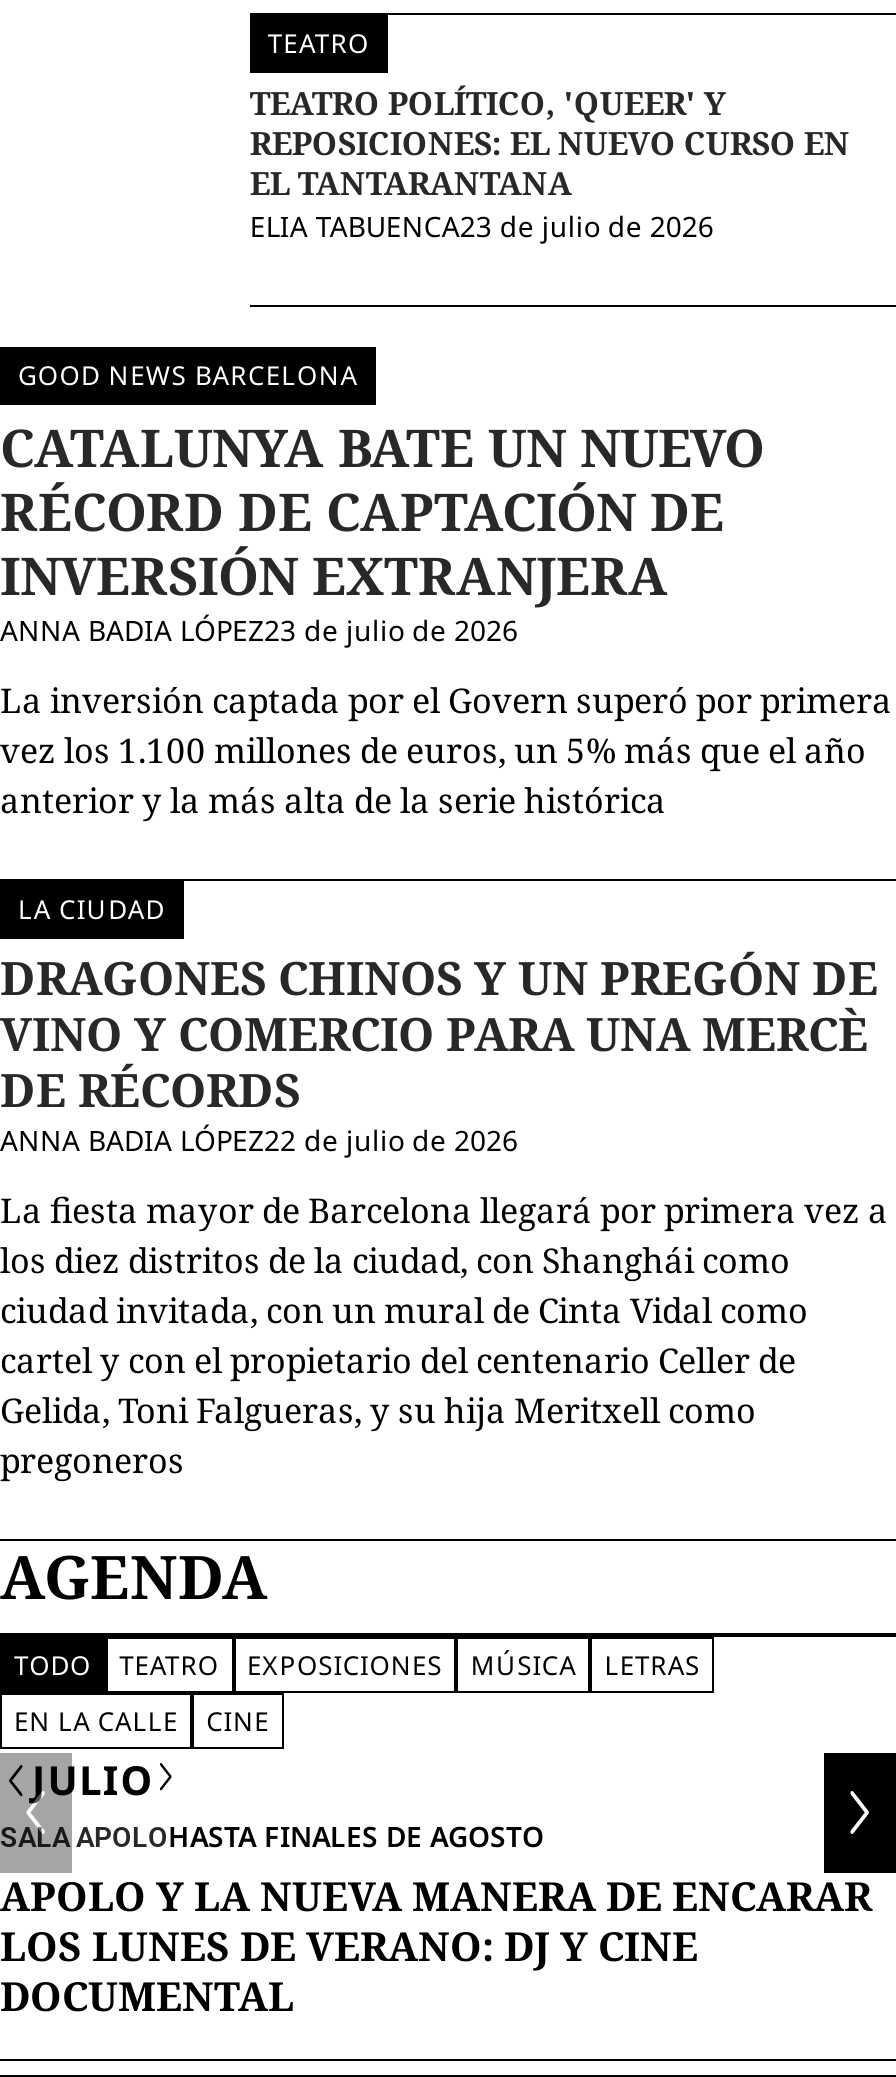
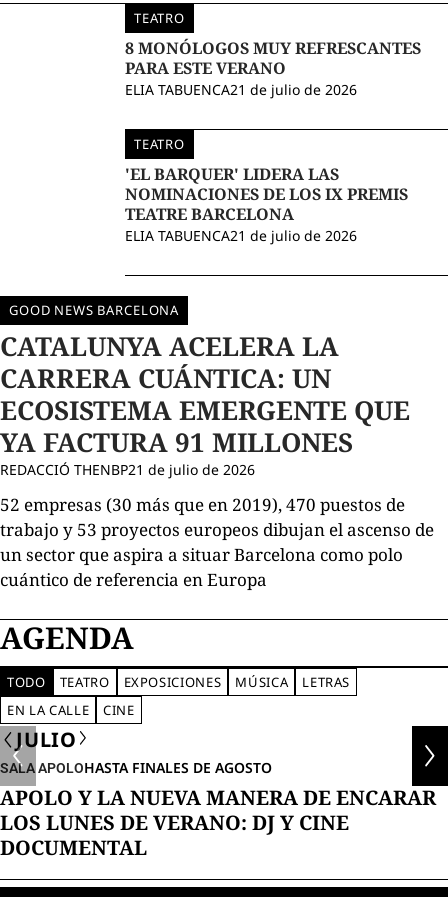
[250,81,850,245] TEATRO POLÍTICO, 'QUEER' Y | REPOSICIONES: EL NUEVO CURSO EN | EL TANTARANTANA | ELIA TABUENCA23 de julio de 2026 -> [125,37,421,245] 8 MONÓLOGOS MUY REFRESCANTES | PARA ESTE VERANO | ELIA TABUENCA21 de julio de 2026 | TEATRO | 'EL BARQUER' LIDERA LAS | NOMINACIONES DE LOS IX PREMIS | TEATRE BARCELONA | ELIA TABUENCA21 de julio de 2026
moved [18,356,358,392] -> [9,301,179,319]: GOOD NEWS BARCELONA
[0,410,892,1482] CATALUNYA BATE UN NUEVO | RÉCORD DE CAPTACIÓN DE | INVERSIÓN EXTRANJERA | ANNA BADIA LÓPEZ23 de julio de 2026 | La inversión captada por el Govern superó por primera | vez los 1.100 millones de euros, un 5% más que el año | anterior y la más alta de la serie histórica | LA CIUDAD | DRAGONES CHINOS Y UN PREGÓN DE | VINO Y COMERCIO PARA UNA MERCÈ | DE RÉCORDS | ANNA BADIA LÓPEZ22 de julio de 2026 | La fiesta mayor de Barcelona llegará por primera vez a | los diez distritos de la ciudad, con Shanghái como | ciudad invitada, con un mural de Cinta Vidal como | cartel y con el propietario del centenario Celler de | Gelida, Toni Falgueras, y su hija Meritxell como | pregoneros -> [0,328,434,591] CATALUNYA ACELERA LA | CARRERA CUÁNTICA: UN | ECOSISTEMA EMERGENTE QUE | YA FACTURA 91 MILLONES | REDACCIÓ THENBP21 de julio de 2026 | 52 empresas (30 más que en 2019), 470 puestos de | trabajo y 53 proyectos europeos dibujan el ascenso de | un sector que aspira a situar Barcelona como polo | cuántico de referencia en Europa

